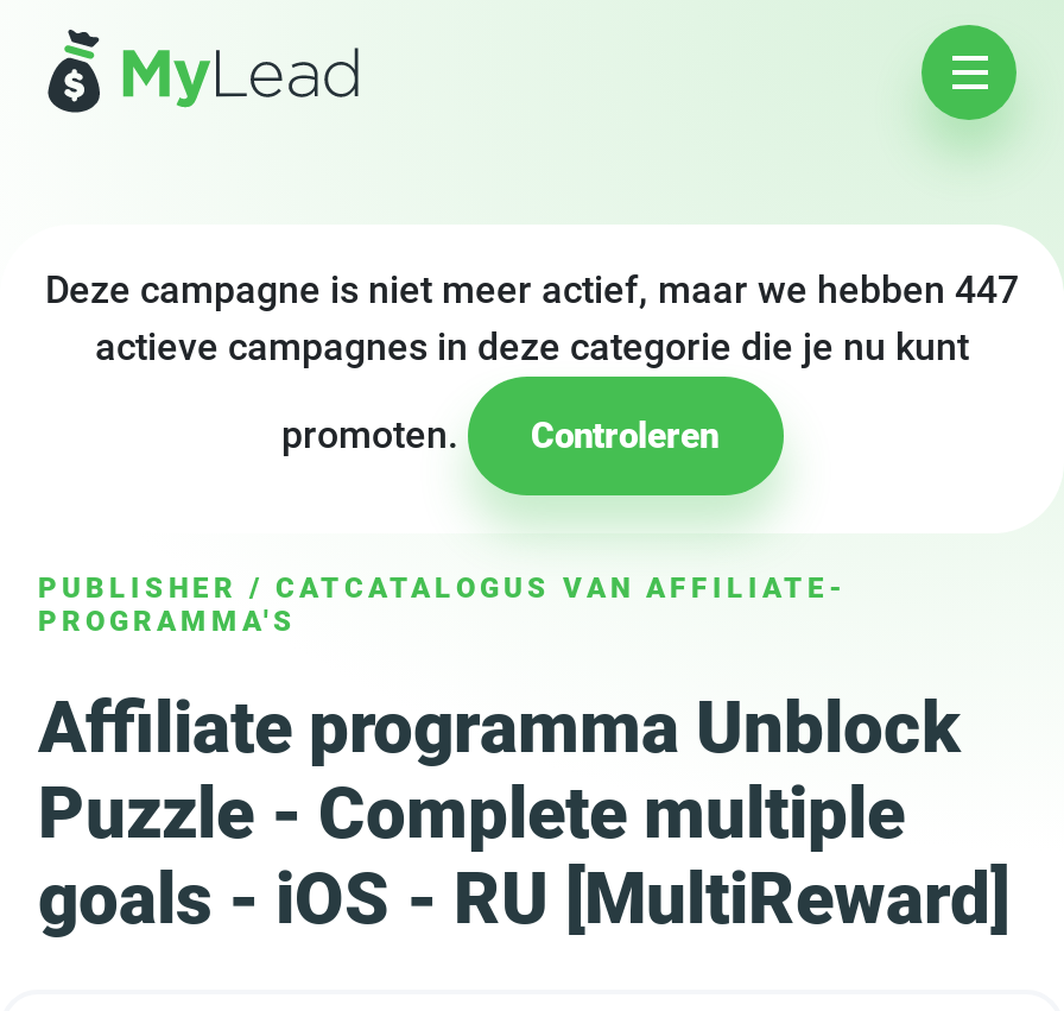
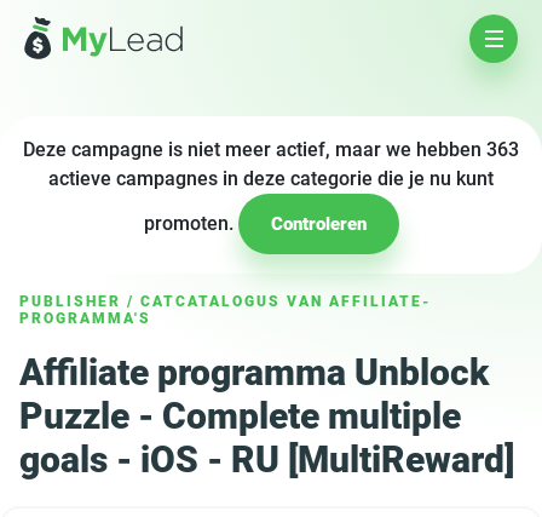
[45,267,1019,312] Deze campagne is niet meer actief, maar we hebben 447 -> [23,138,519,161] Deze campagne is niet meer actief, maar we hebben 363

